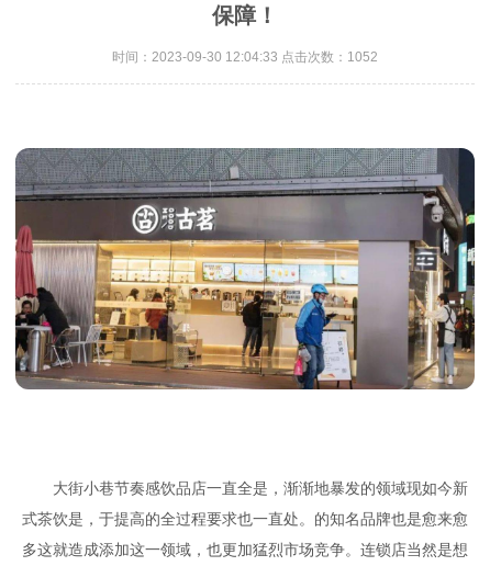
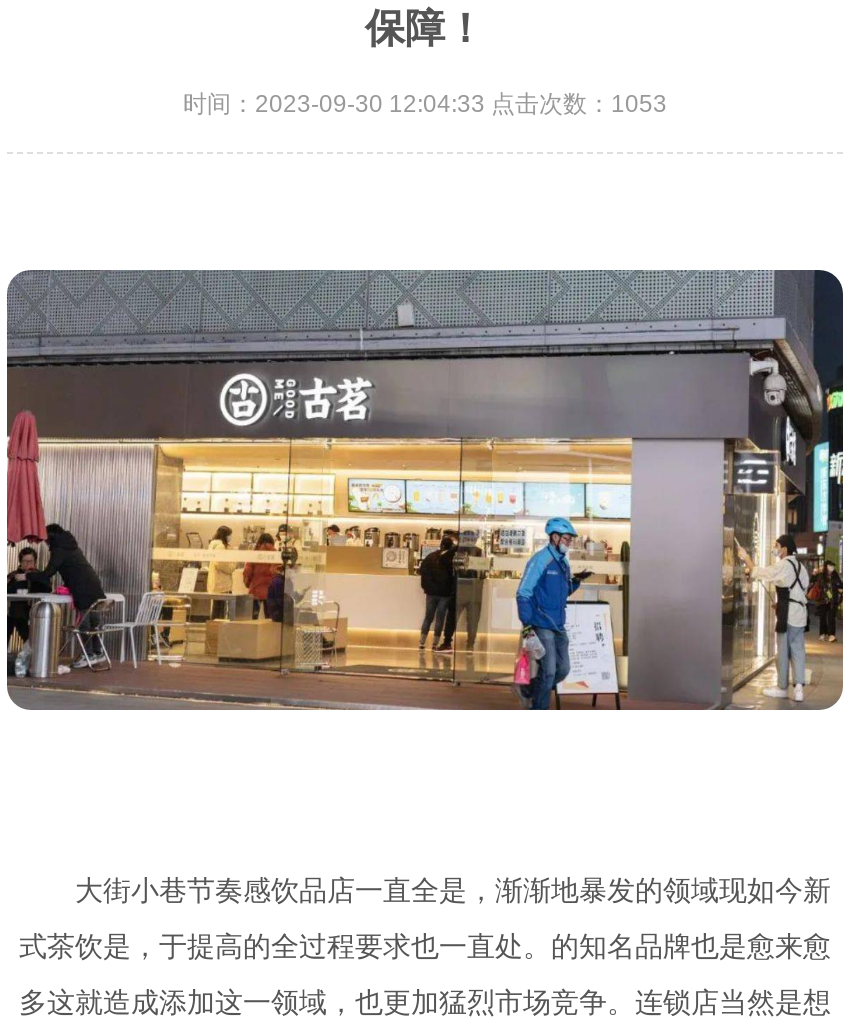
[112,50,378,65] 时间：2023-09-30 12:04:33 点击次数：1052 -> [183,90,667,118] 时间：2023-09-30 12:04:33 点击次数：1053

